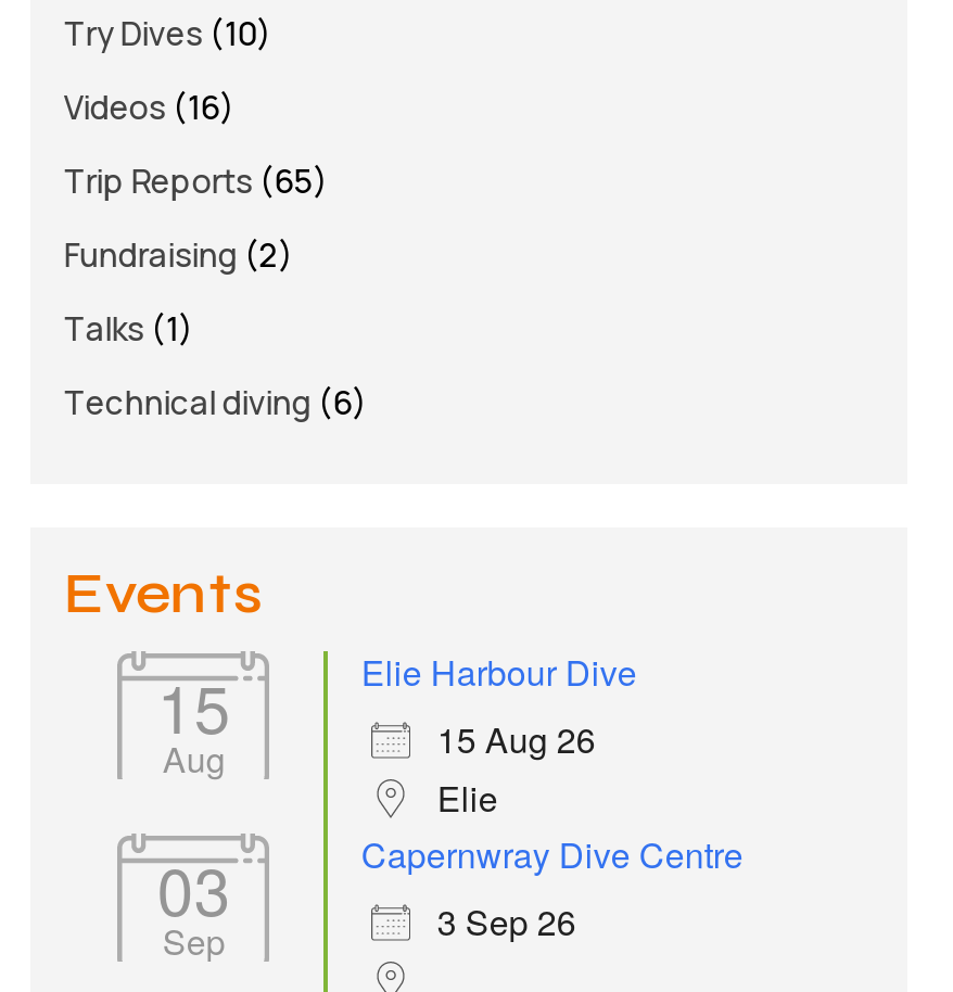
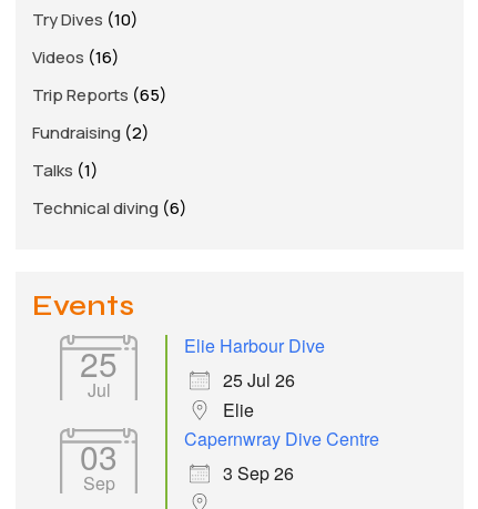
[157,659,231,783] 15 | Aug -> [80,339,118,402] 25 | Jul
[437,714,596,764] 15 Aug 26 -> [223,367,295,393] 25 Jul 26

